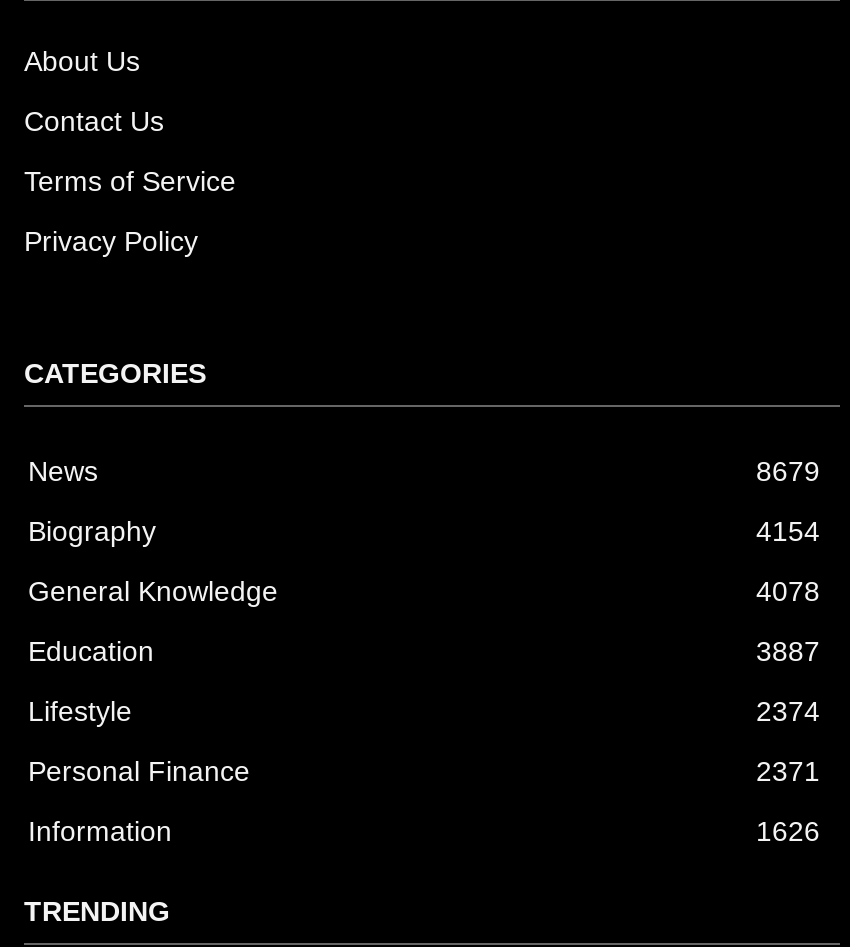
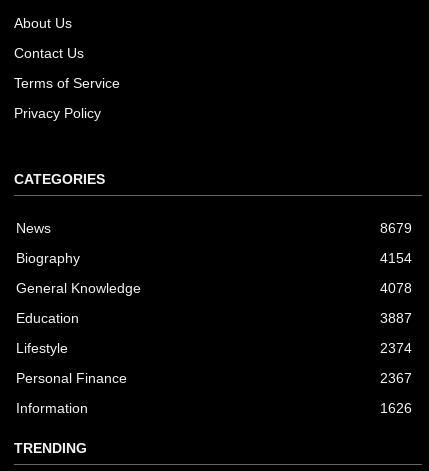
[756,755,820,787] 2371 -> [380,370,412,386] 2367

